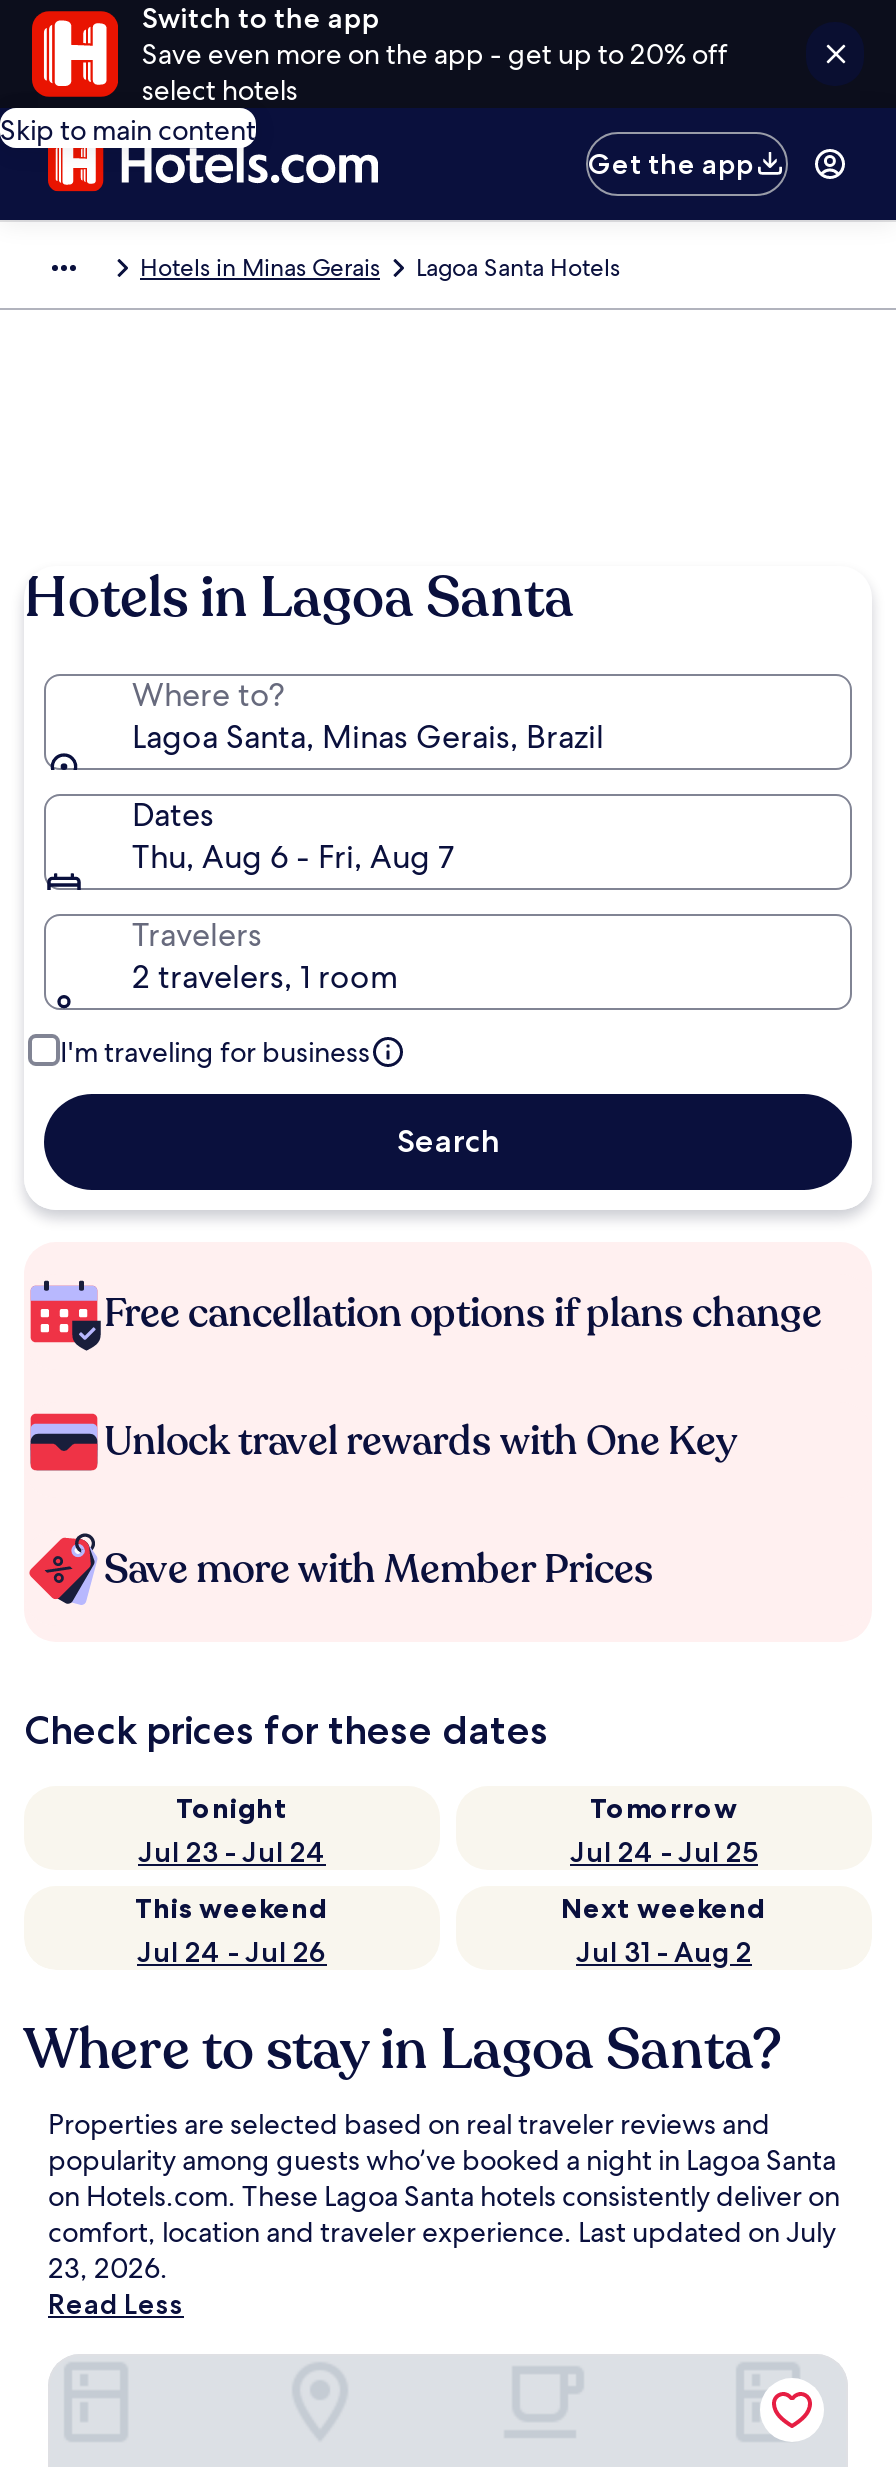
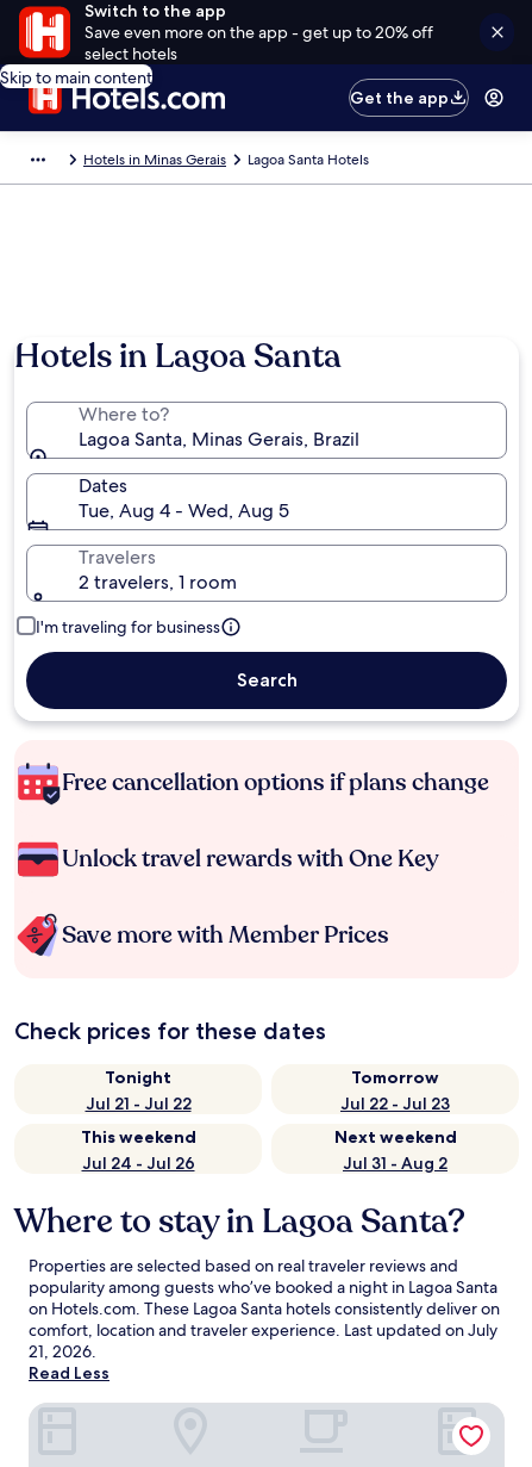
[132,836,454,878] Thu, Aug 6 - Fri, Aug 7 -> [79,498,289,523] Tue, Aug 4 - Wed, Aug 5
[138,1834,326,1870] Jul 23 - Jul 24 -> [85,1093,191,1114] Jul 21 - Jul 22
[570,1834,758,1870] Jul 24 - Jul 25 -> [340,1093,450,1114] Jul 22 - Jul 23
[48,2250,168,2286] 23, 2026. -> [29,1341,96,1362] 21, 2026.

